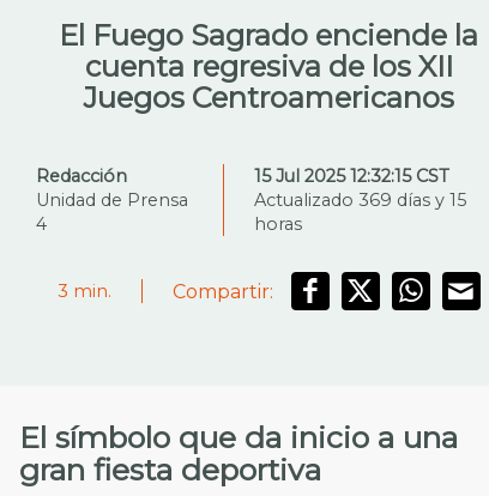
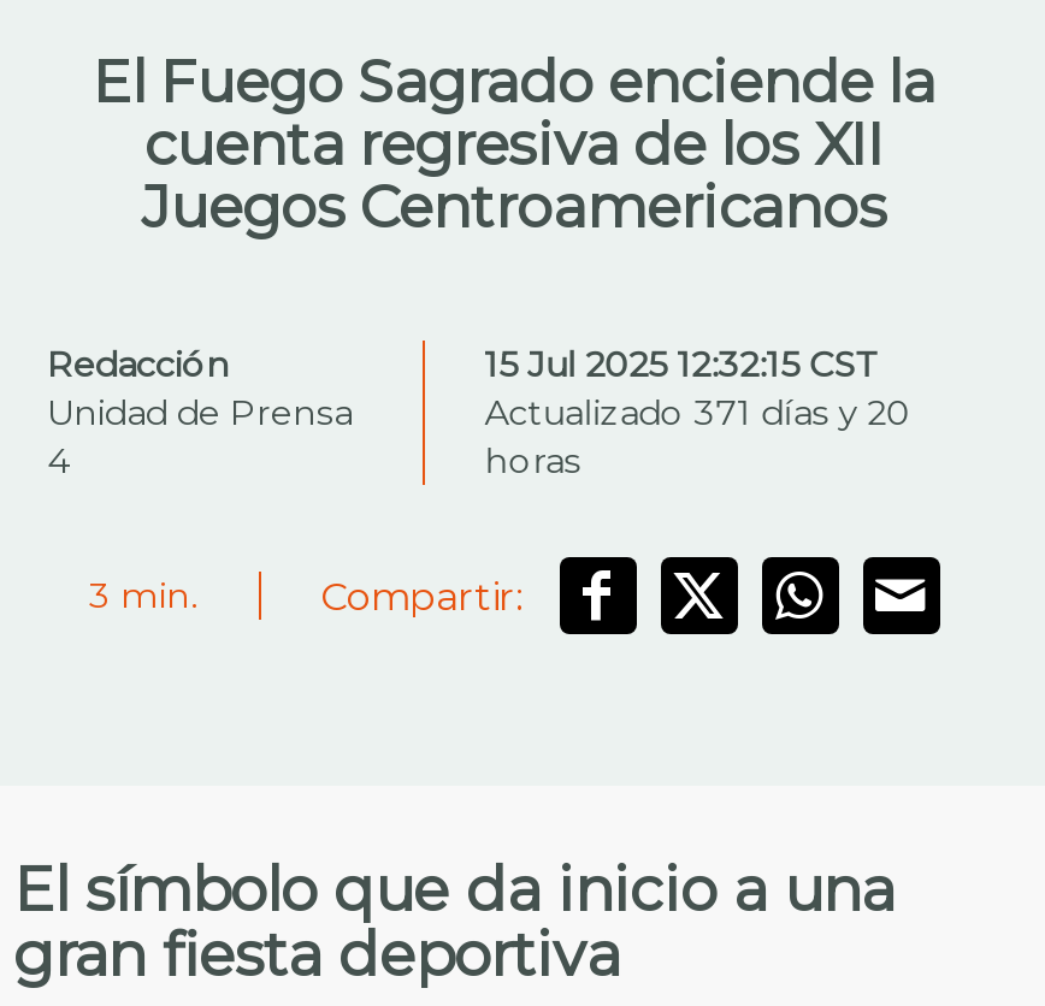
[254,190,466,211] Actualizado 369 días y 15 -> [484,392,911,435] Actualizado 371 días y 20

